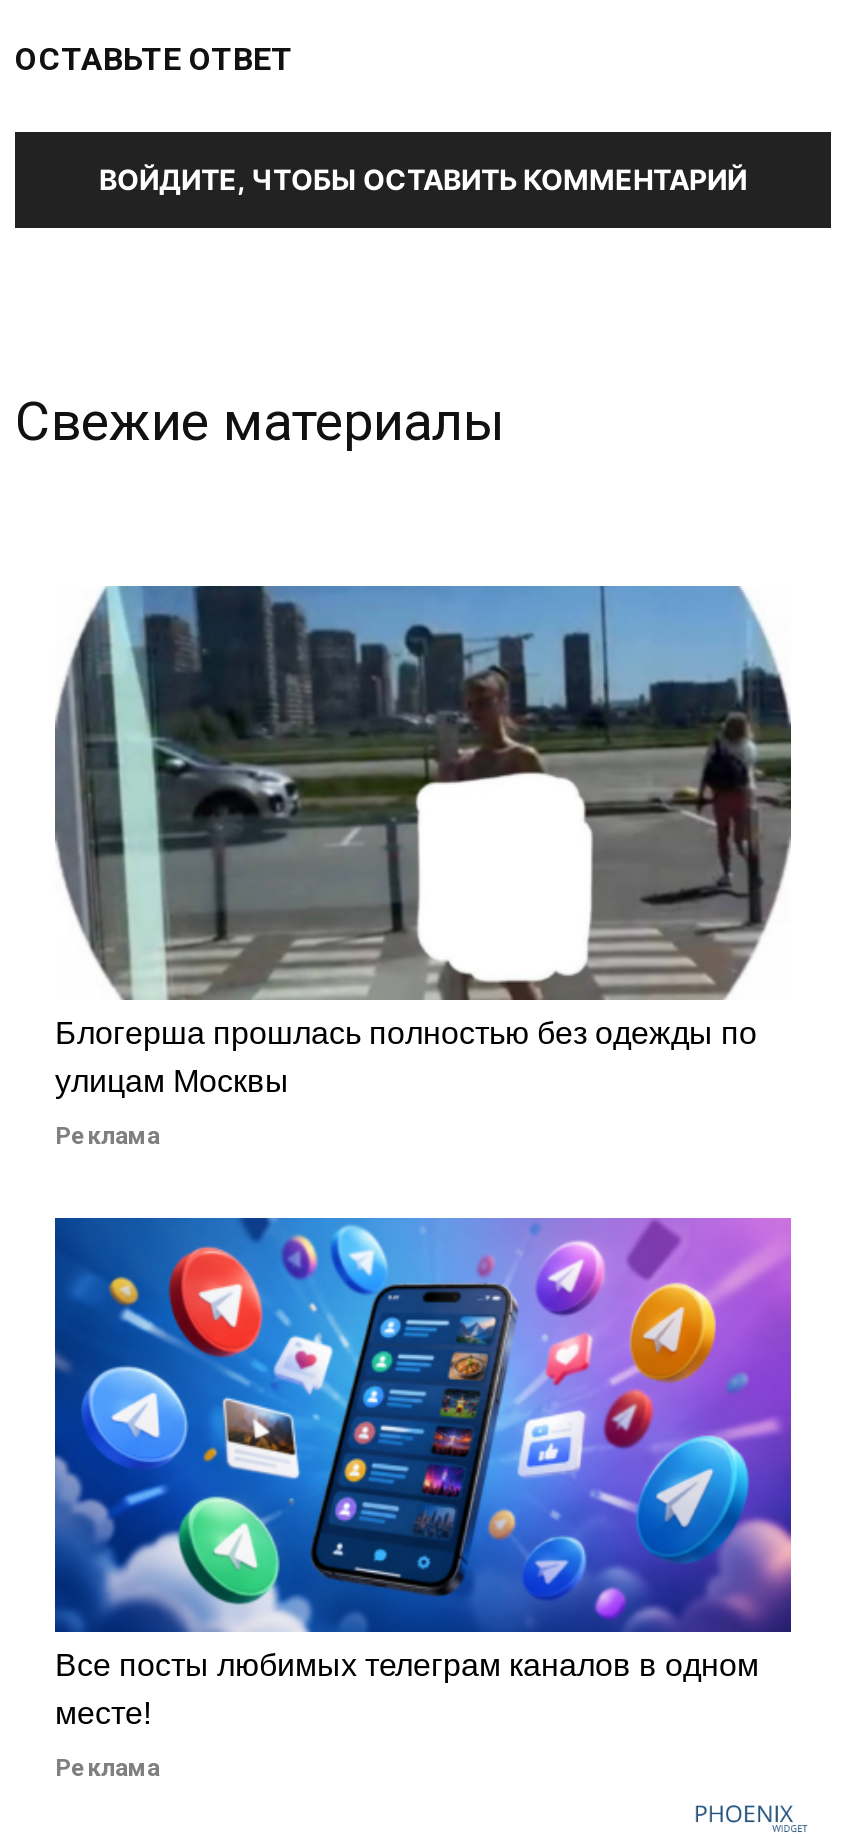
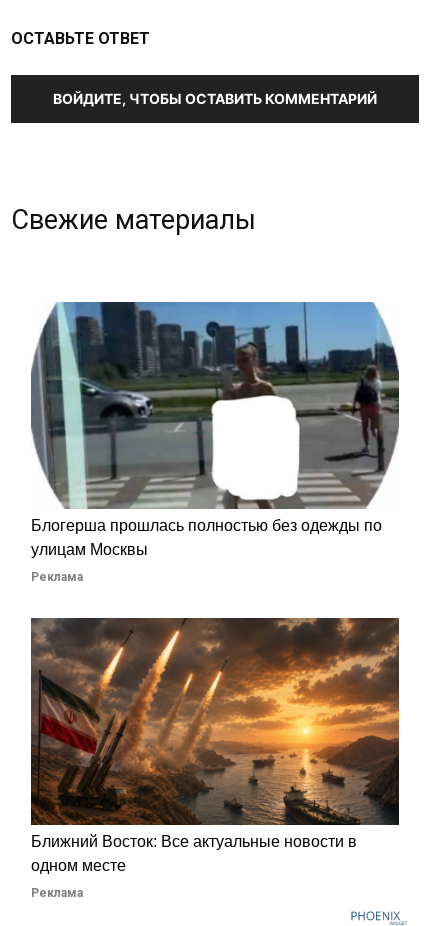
[53,1216,793,1729] [image] | Все посты любимых телеграм каналов в одном | месте! -> [30,617,400,873] [image] | Ближний Восток: Все актуальные новости в | одном месте

